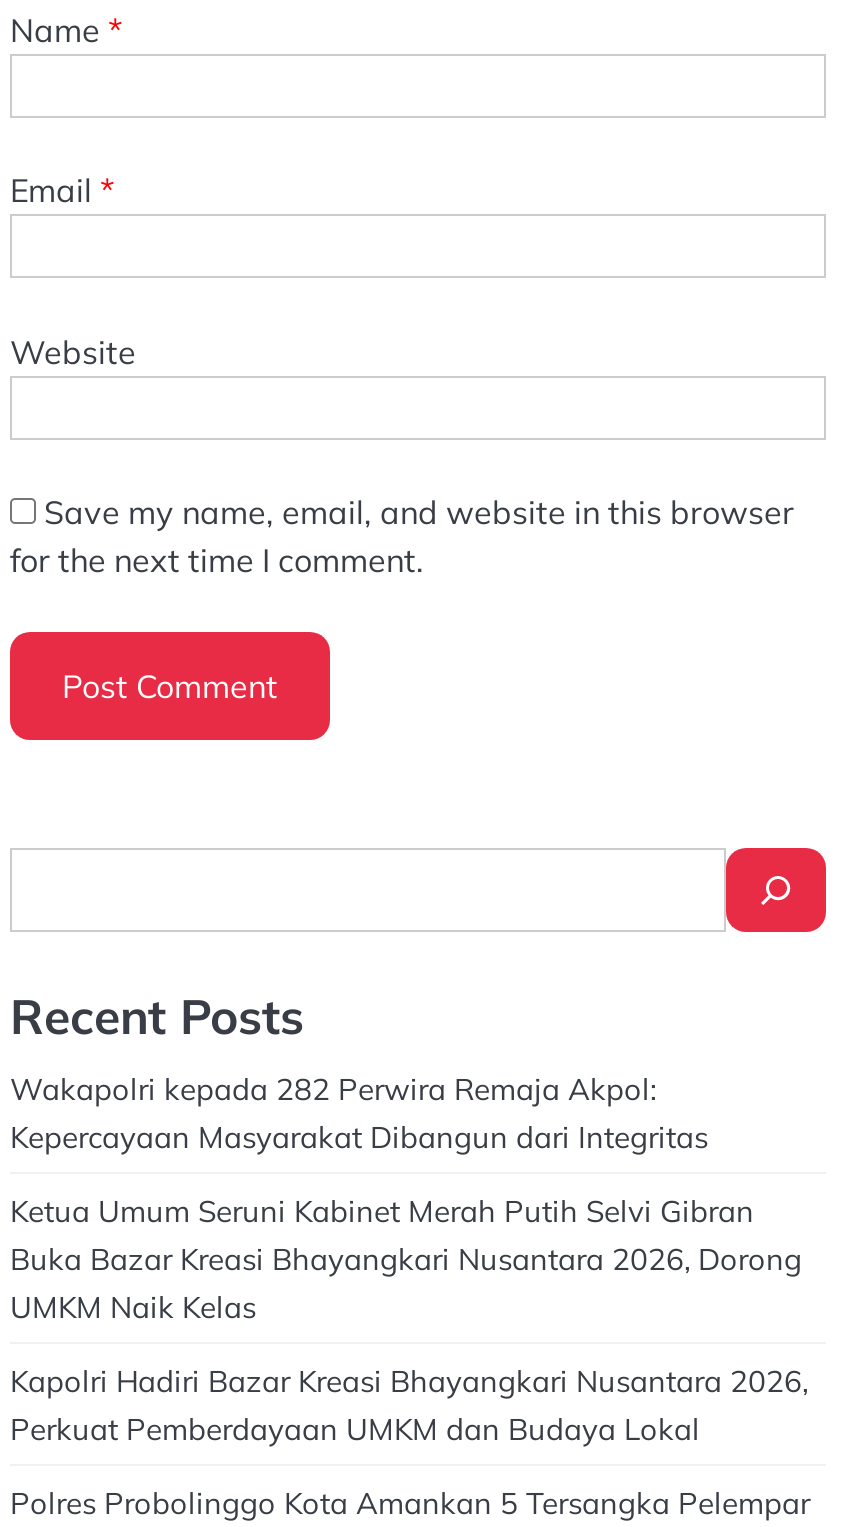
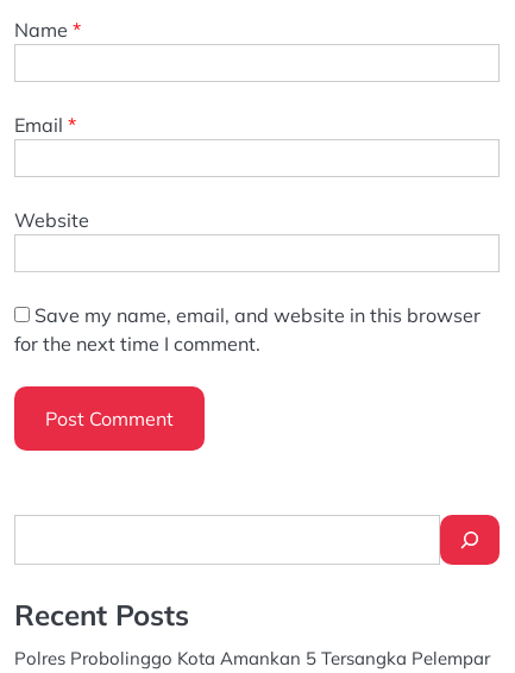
[10,1069,808,1447] Wakapolri kepada 282 Perwira Remaja Akpol: | Kepercayaan Masyarakat Dibangun dari Integritas | Ketua Umum Seruni Kabinet Merah Putih Selvi Gibran | Buka Bazar Kreasi Bhayangkari Nusantara 2026, Dorong | UMKM Naik Kelas | Kapolri Hadiri Bazar Kreasi Bhayangkari Nusantara 2026, | Perkuat Pemberdayaan UMKM dan Budaya Lokal -> none

